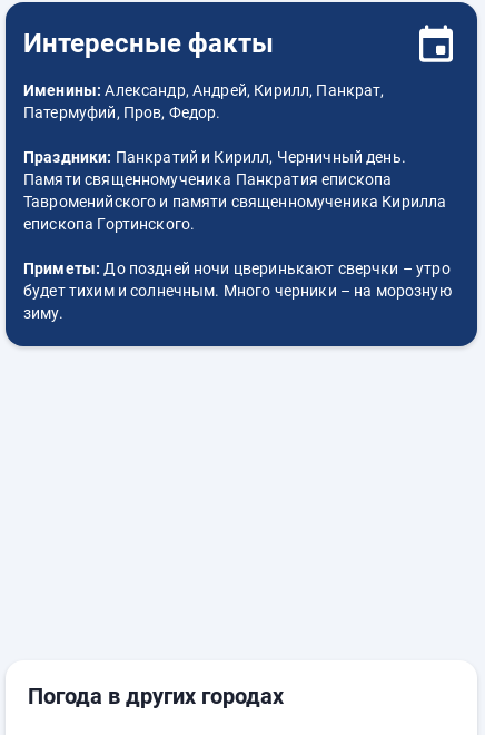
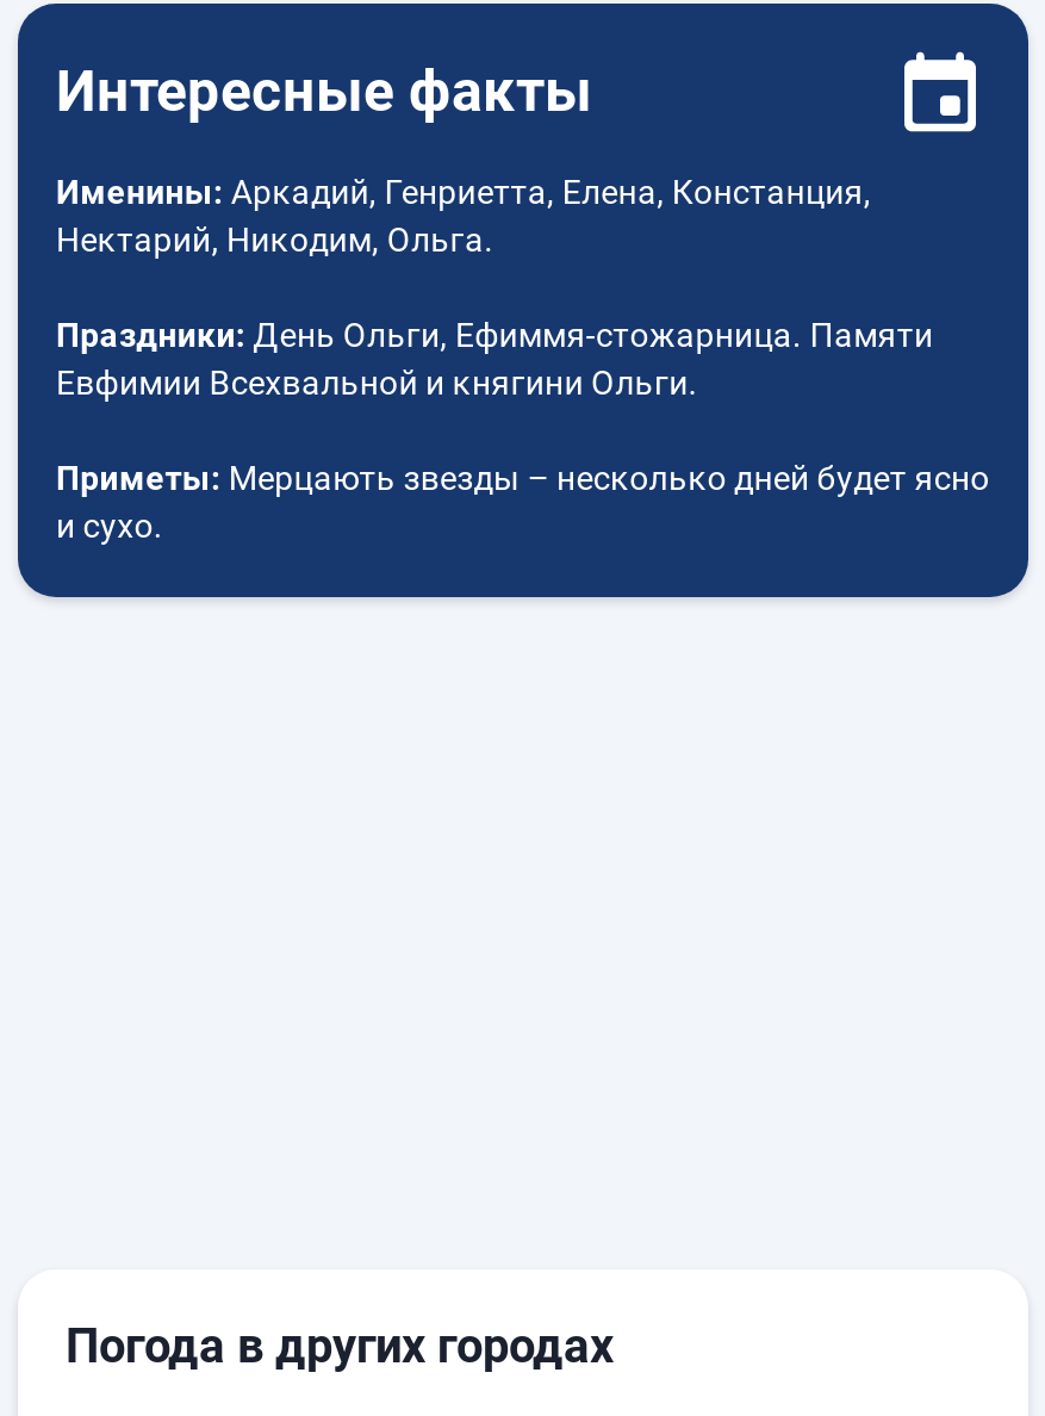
[23,81,384,121] Именины: Александр, Андрей, Кирилл, Панкрат, | Патермуфий, Пров, Федор. -> [56,173,871,259] Именины: Аркадий, Генриетта, Елена, Констанция, | Нектарий, Никодим, Ольга.
[23,148,447,233] Праздники: Панкратий и Кирилл, Черничный день. | Памяти священномученика Панкратия епископа | Тавроменийского и памяти священномученика Кирилла | епископа Гортинского. -> [56,316,933,402] Праздники: День Ольги, Ефиммя-стожарница. Памяти | Евфимии Всехвальной и княгини Ольги.
[23,259,451,322] Приметы: До поздней ночи цверинькают сверчки – утро | будет тихим и солнечным. Много черники – на морозную | зиму. -> [56,459,990,545] Приметы: Мерцають звезды – несколько дней будет ясно | и сухо.

